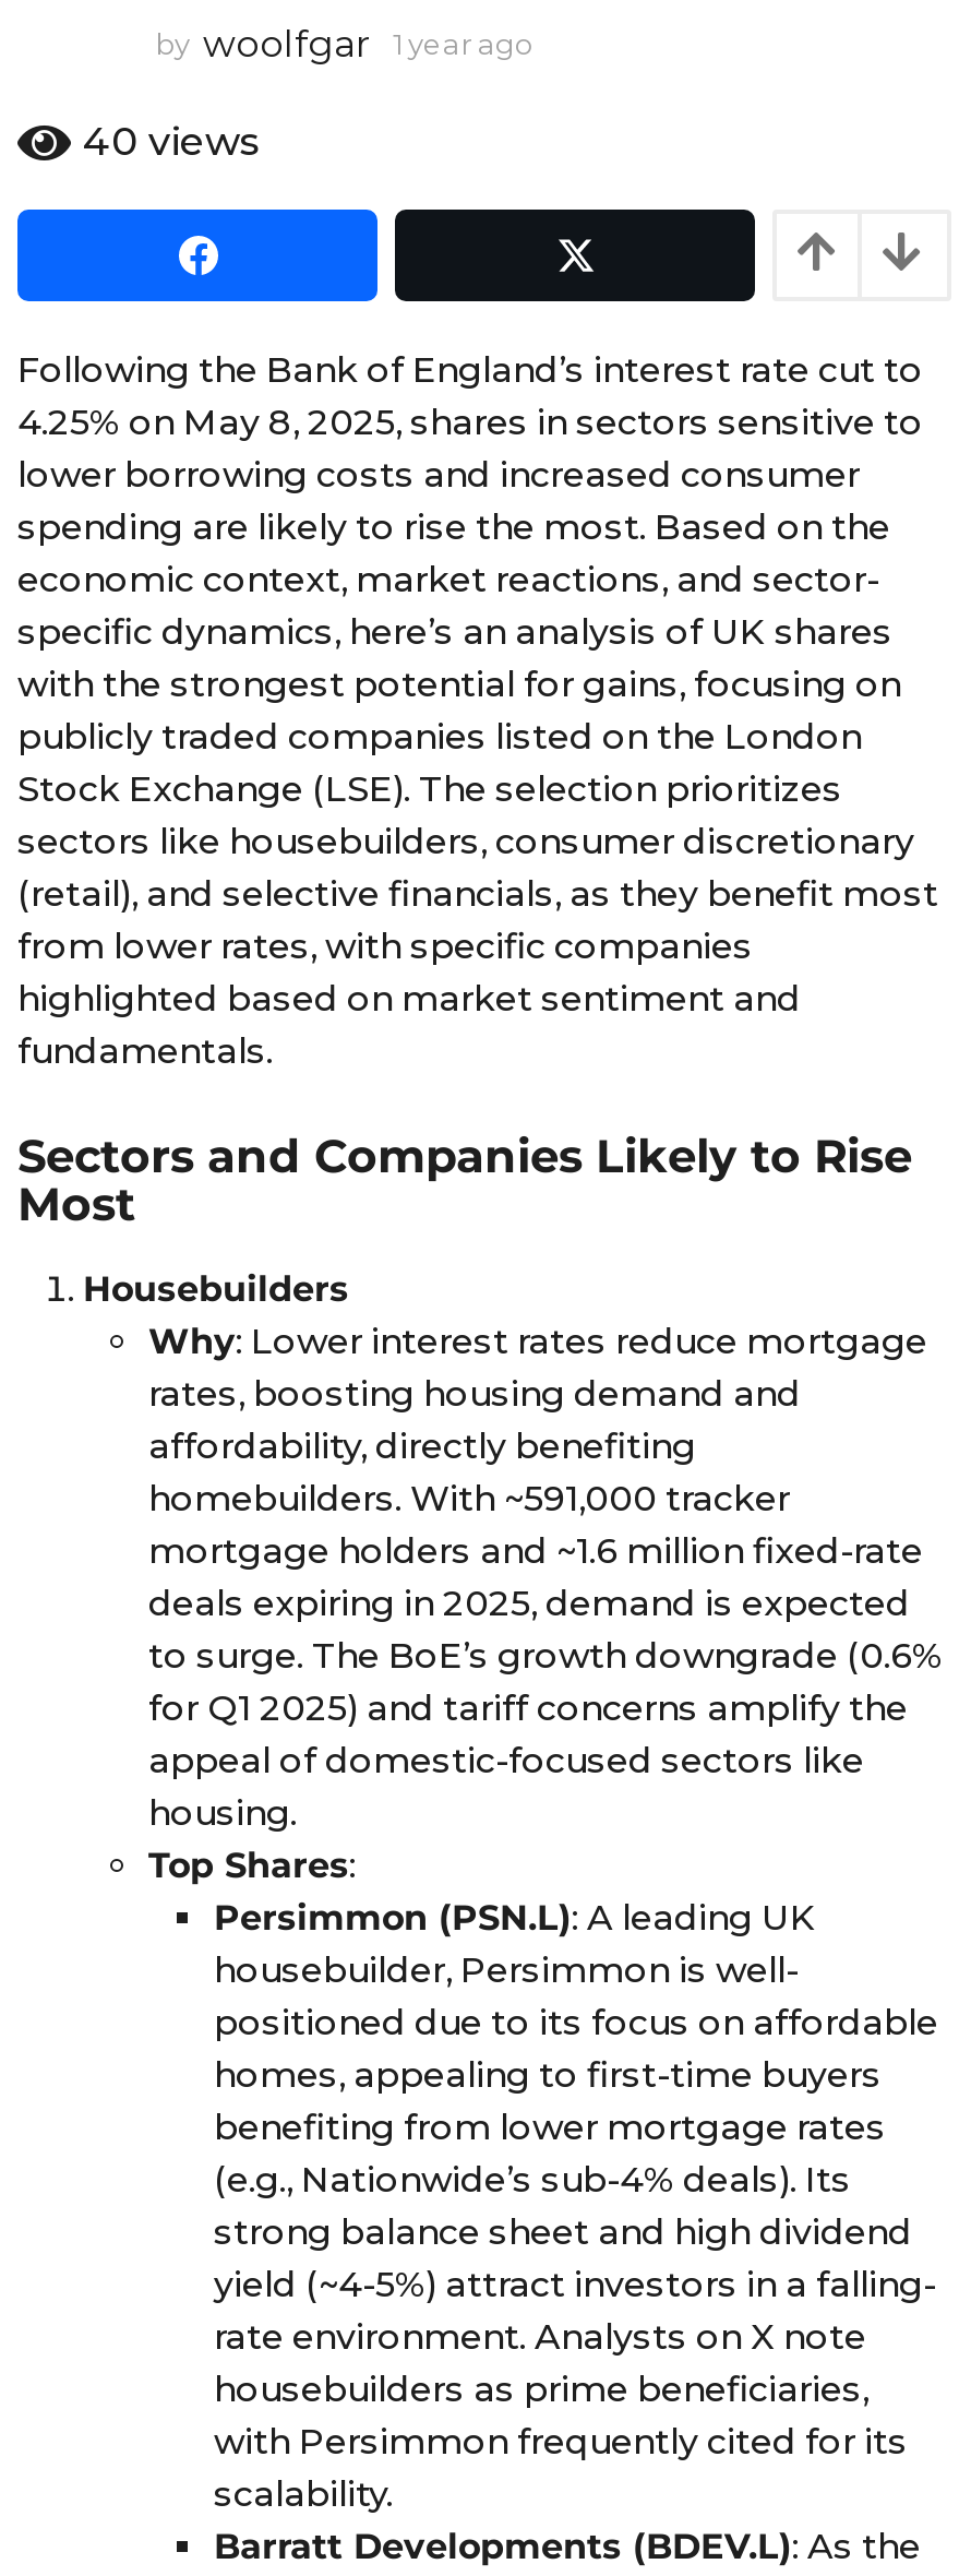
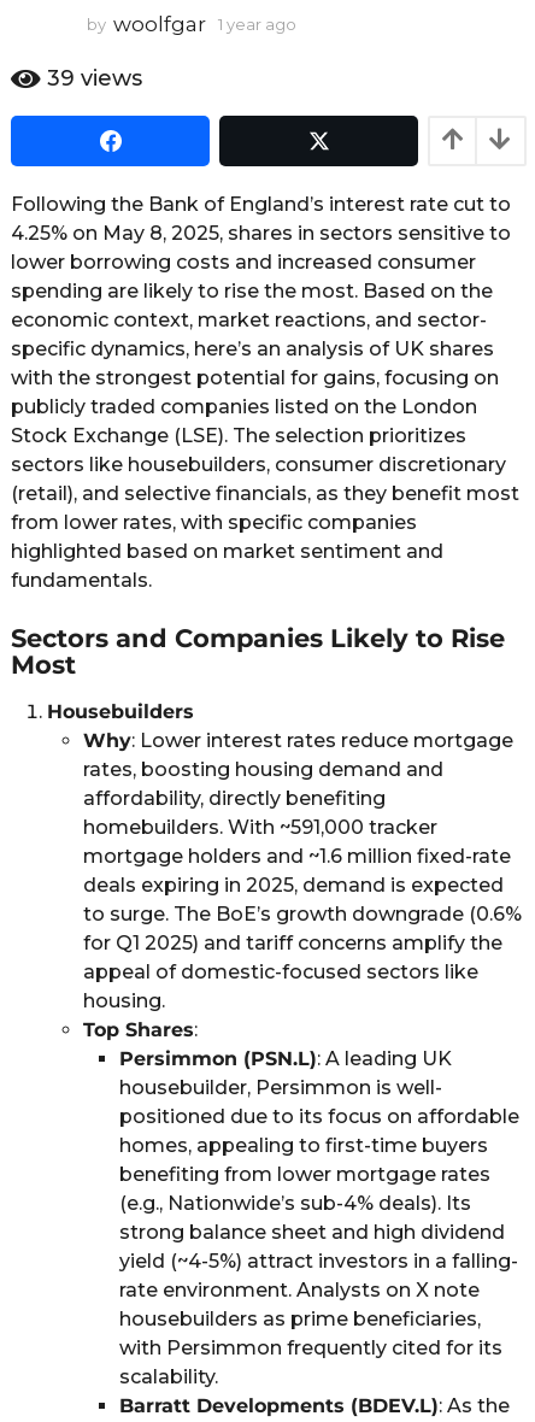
[83,118,260,166] 40 views -> [47,65,142,92] 39 views

